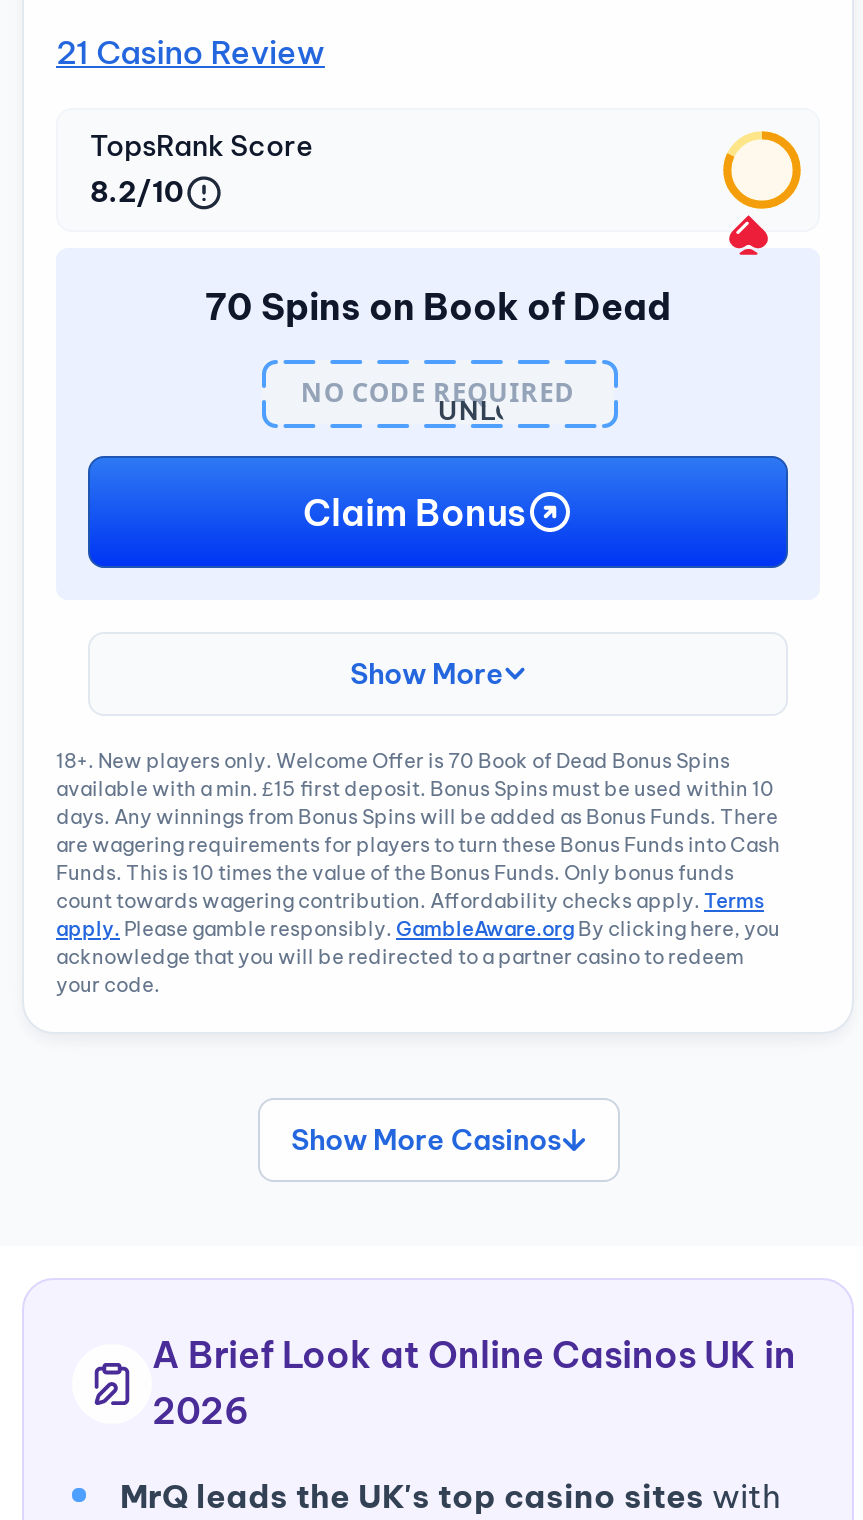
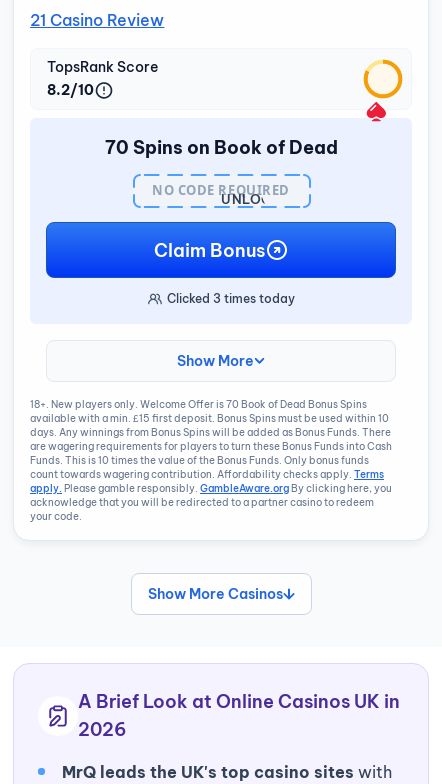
none -> [167,291,295,306] Clicked 3 times today

